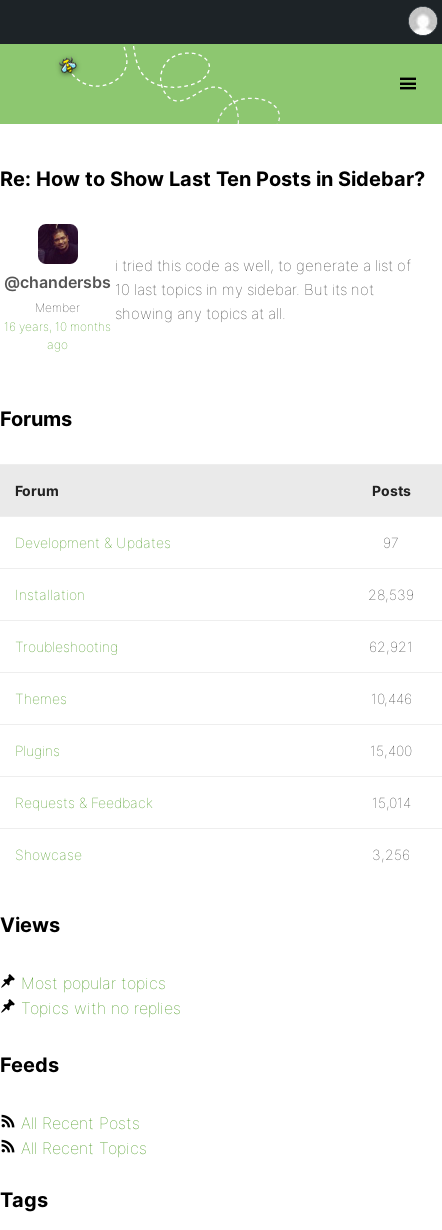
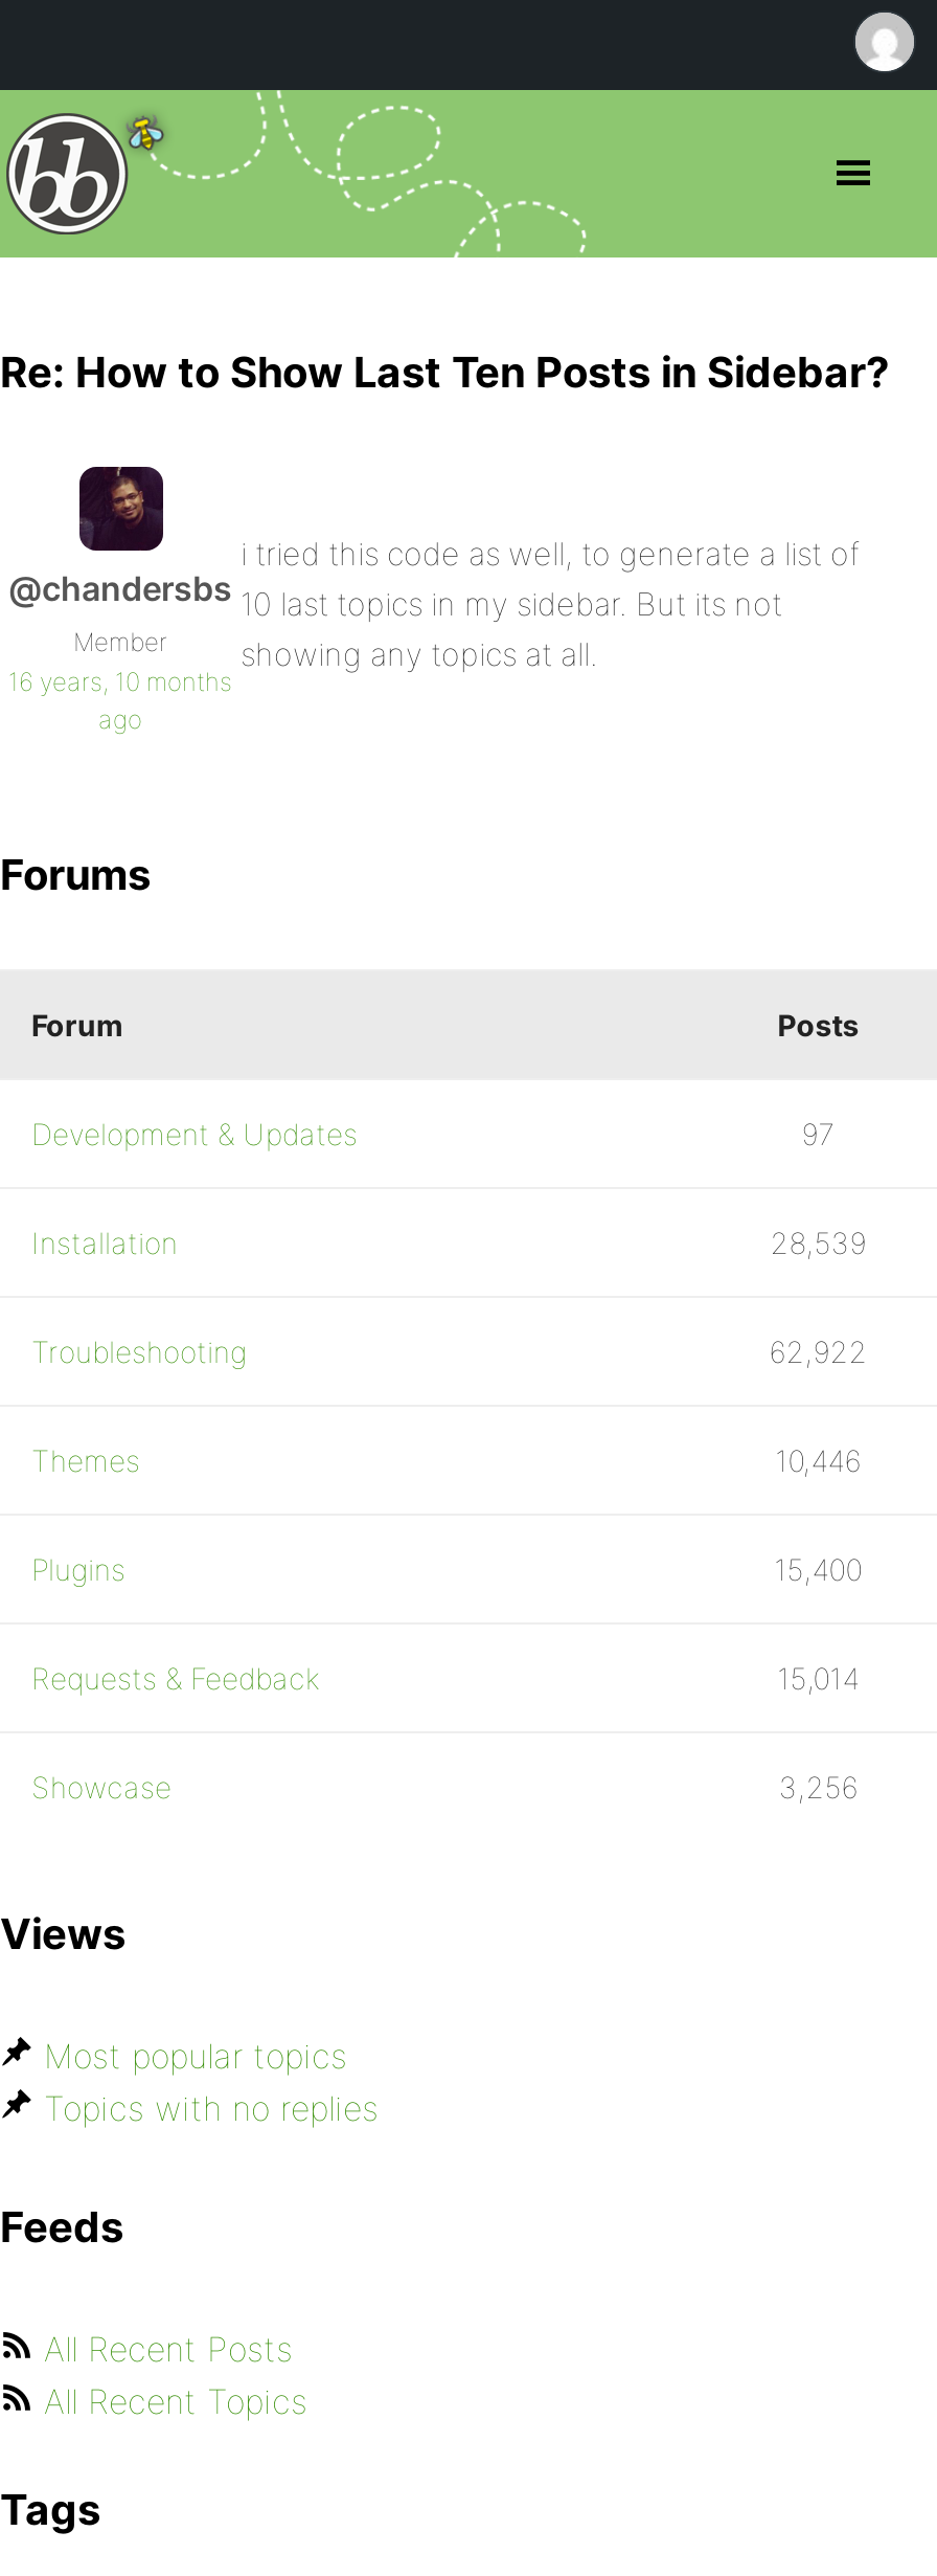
none -> [6,111,130,237] [image]
[369,638,413,655] 62,921 -> [769,1334,867,1369] 62,922

